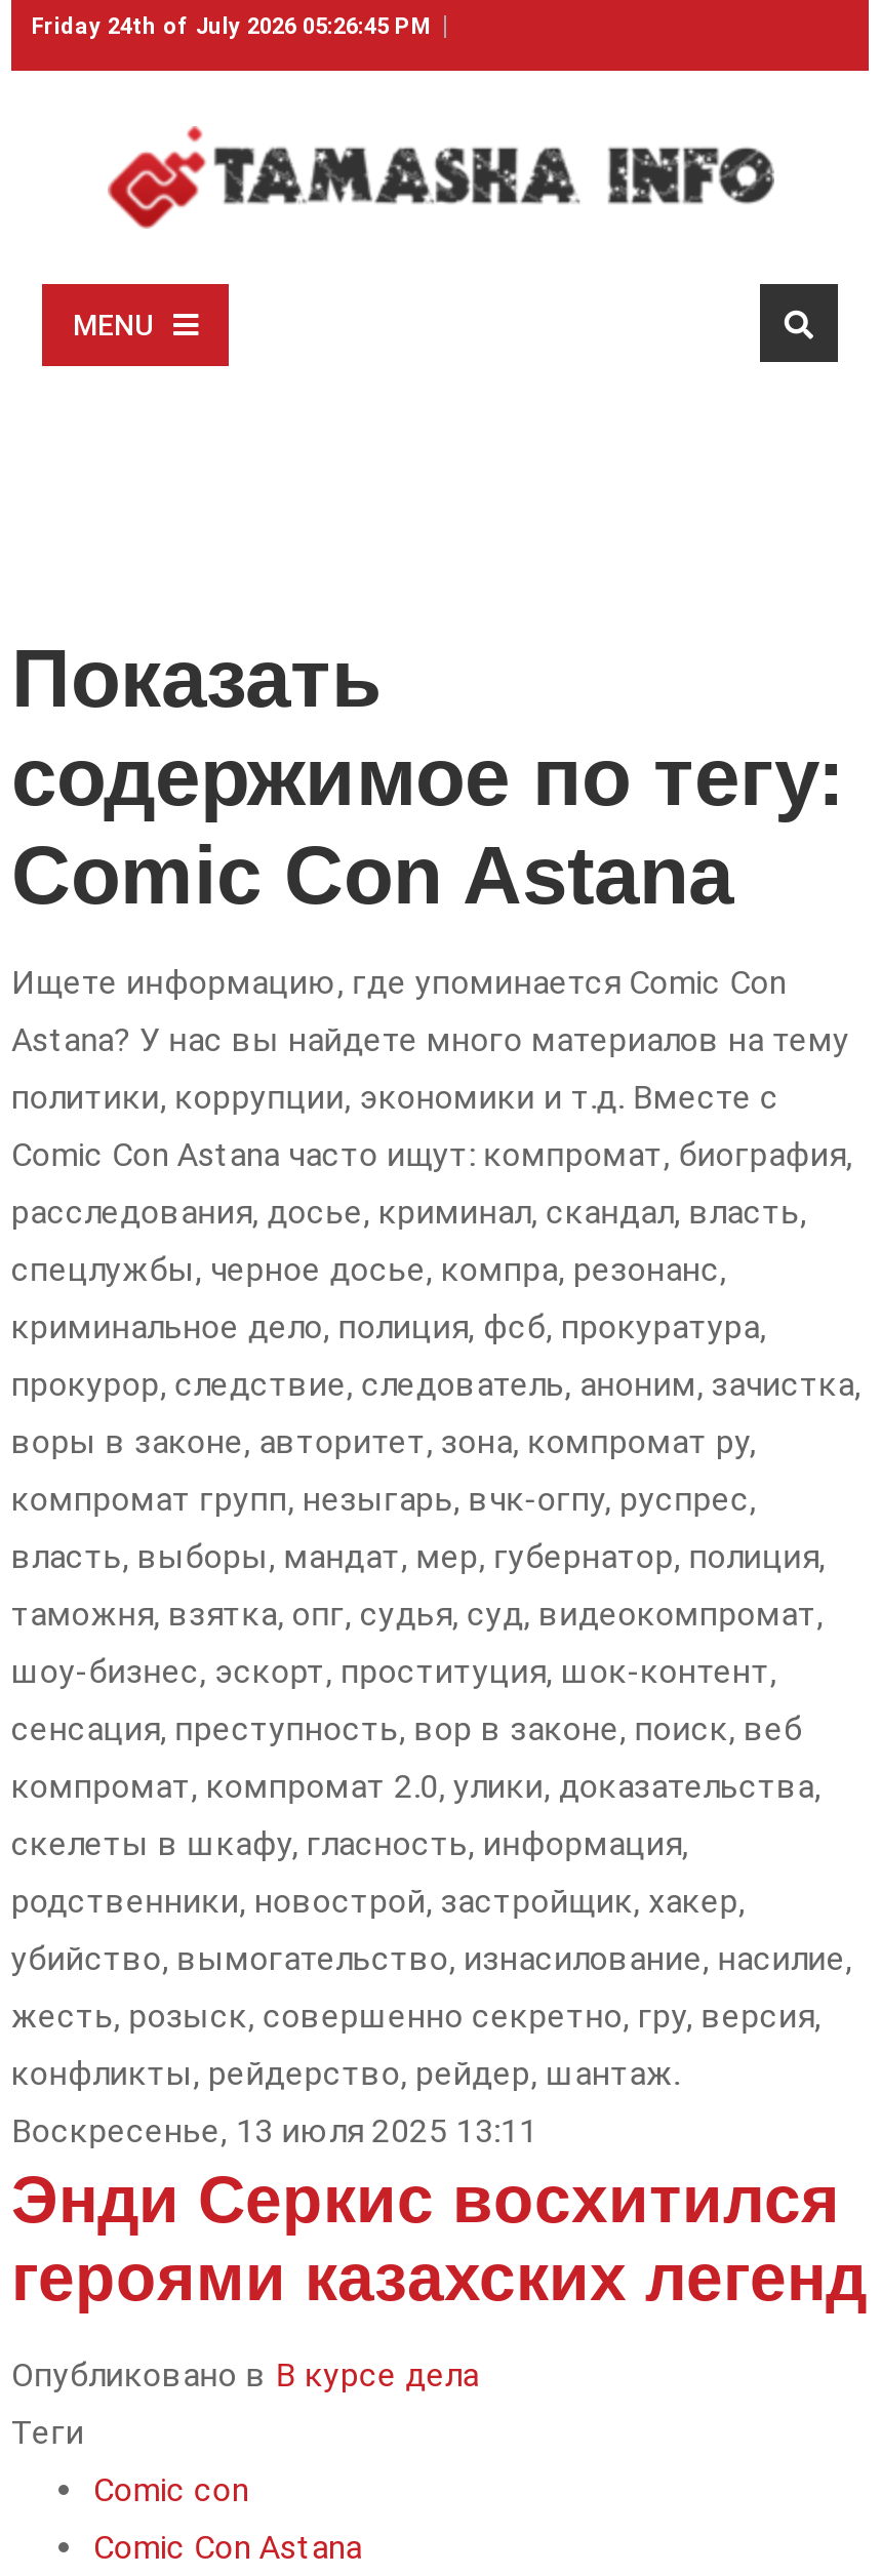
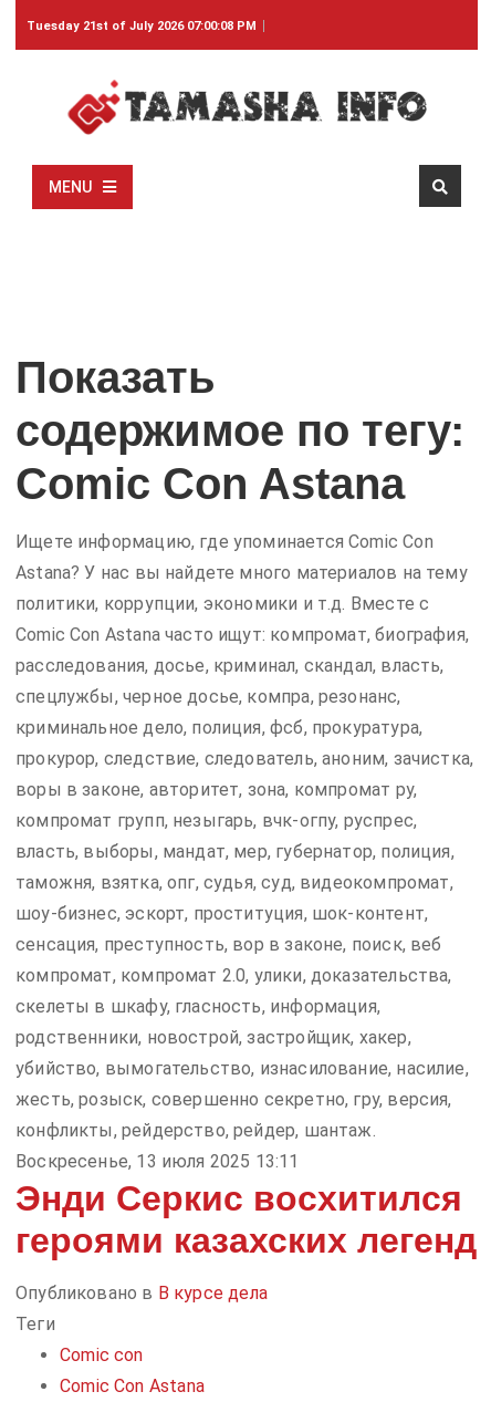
[32,13,432,40] Friday 24th of July 2026 05:26:45 PM -> [27,19,257,33] Tuesday 21st of July 2026 07:00:08 PM

